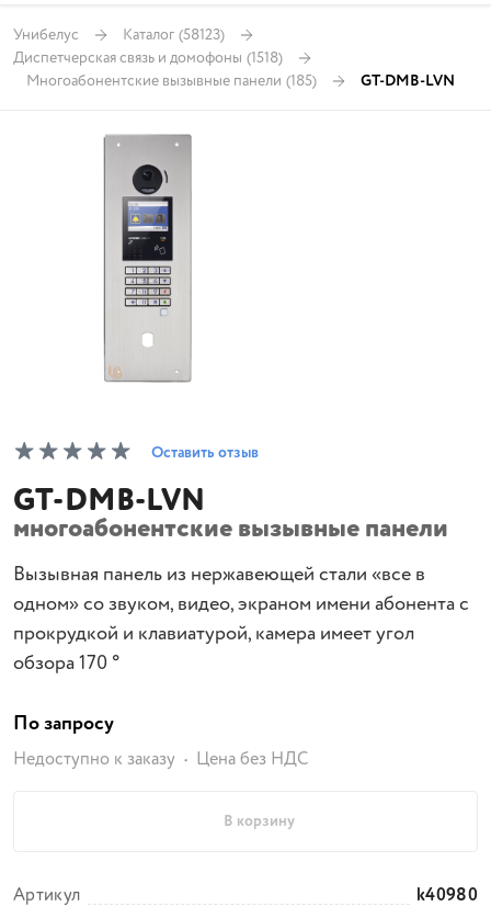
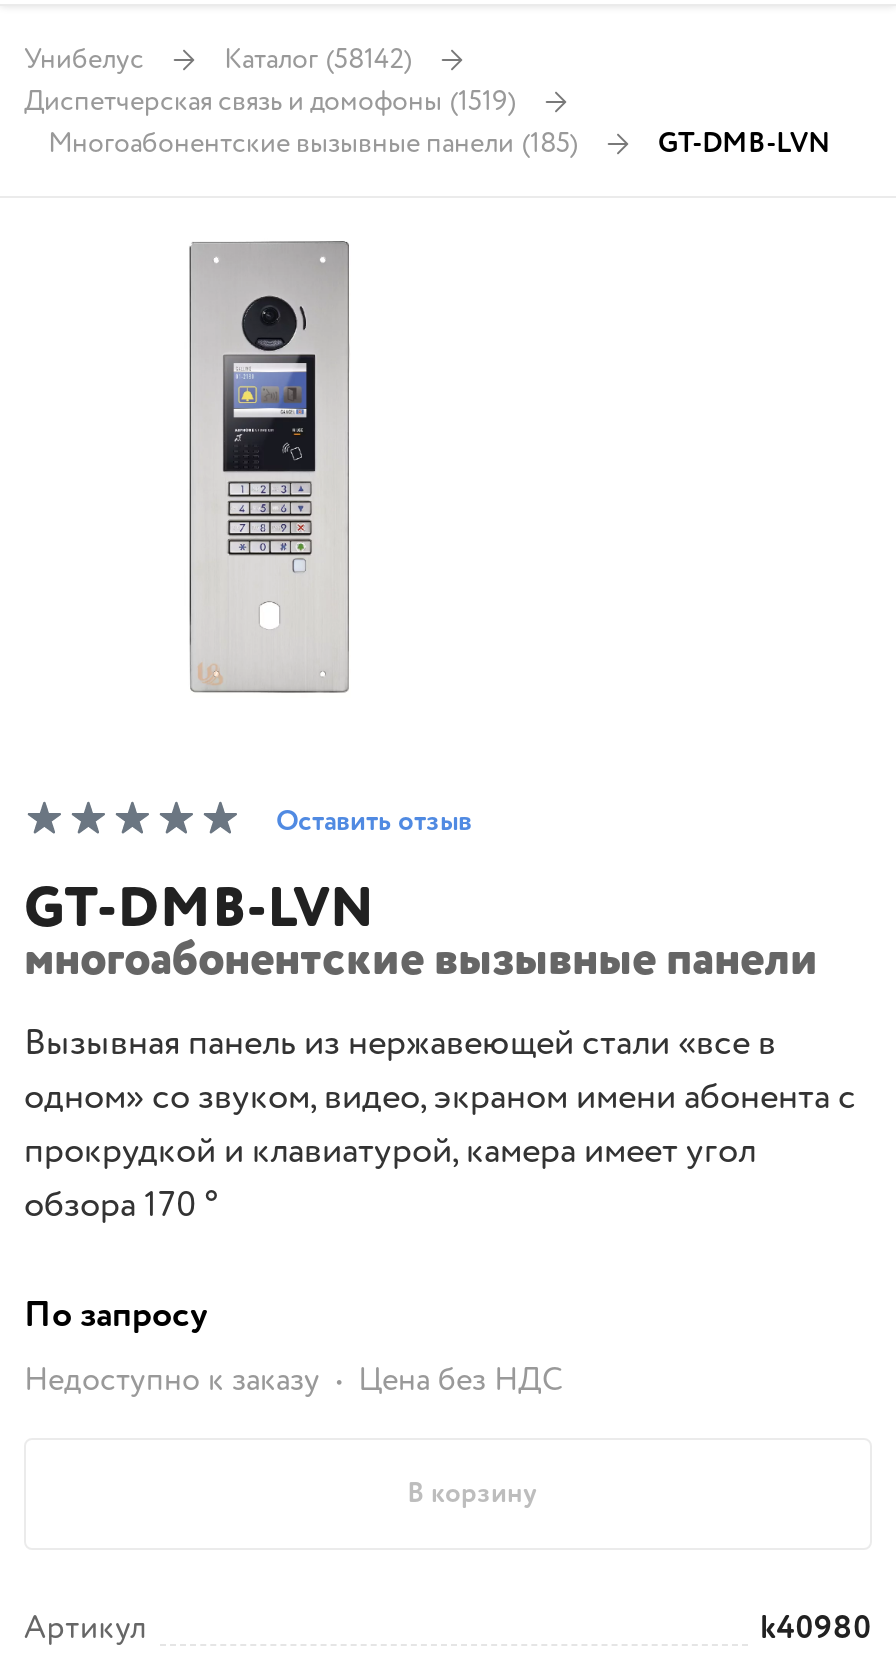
[13,24,225,46] Унибелус Каталог (58123) -> [24,39,412,79] Унибелус Каталог (58142)
[13,47,283,69] Диспетчерская связь и домофоны (1518) -> [24,81,516,121] Диспетчерская связь и домофоны (1519)

